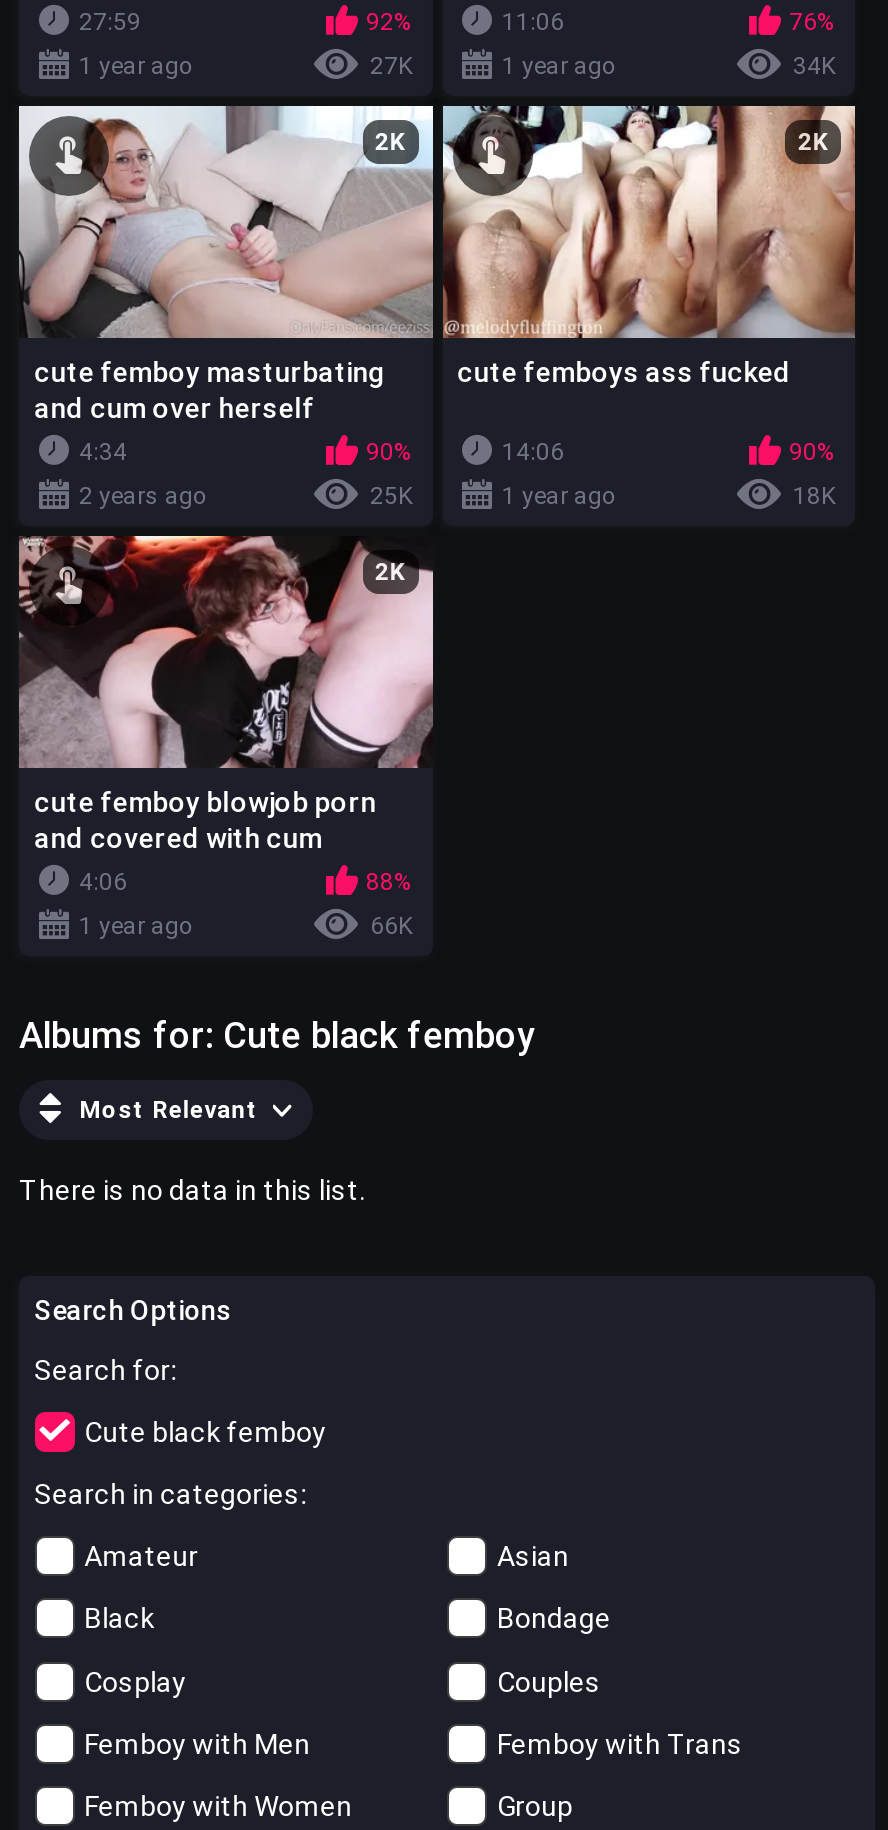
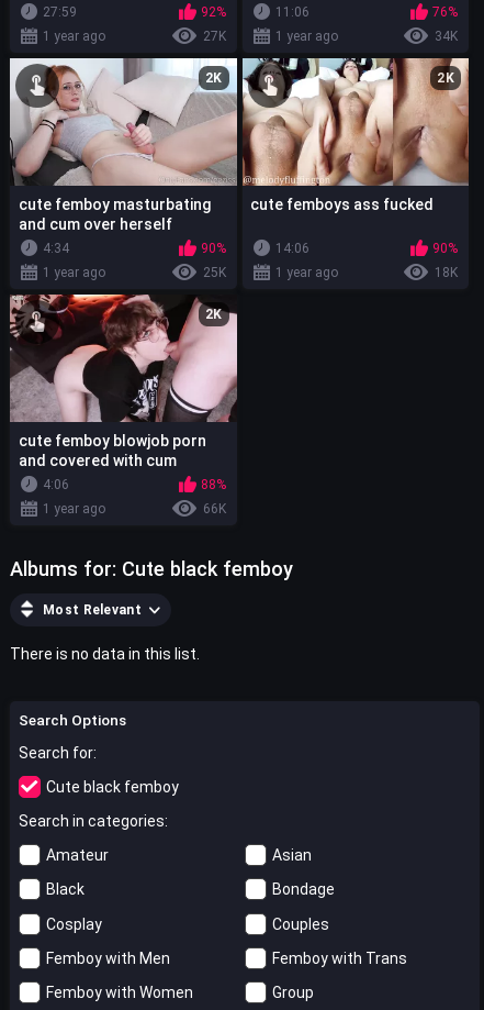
[79,482,207,510] 2 years ago -> [43,265,105,280] 1 year ago

